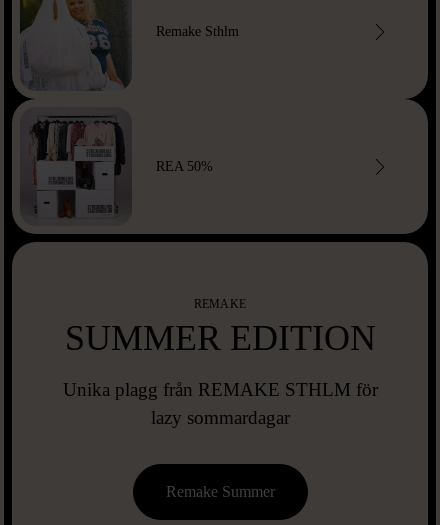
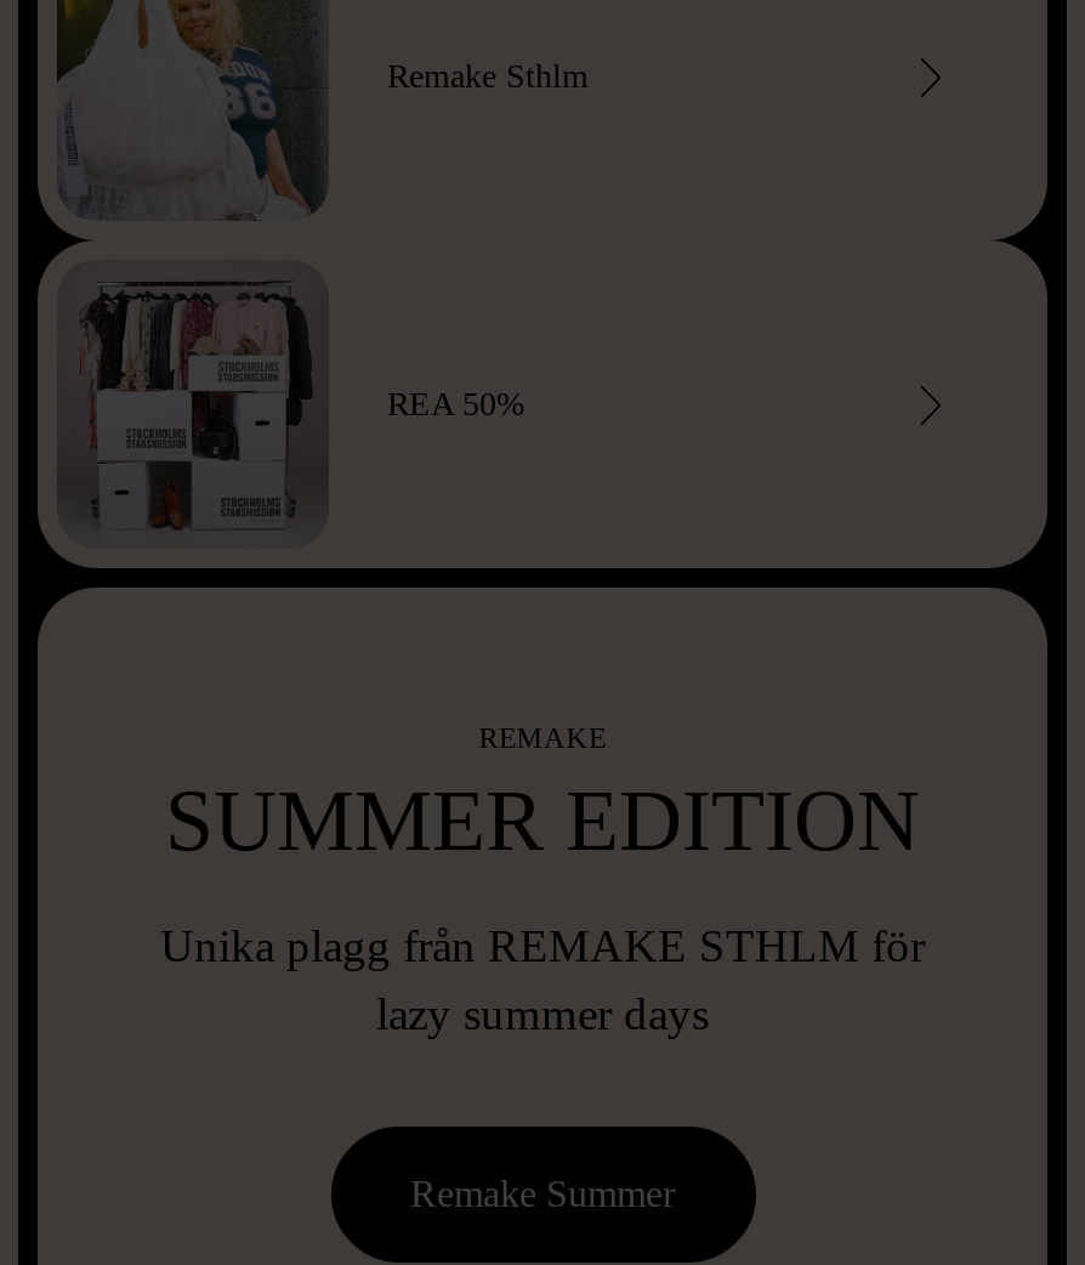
[150,407,289,428] lazy sommardagar -> [376,988,709,1039] lazy summer days

